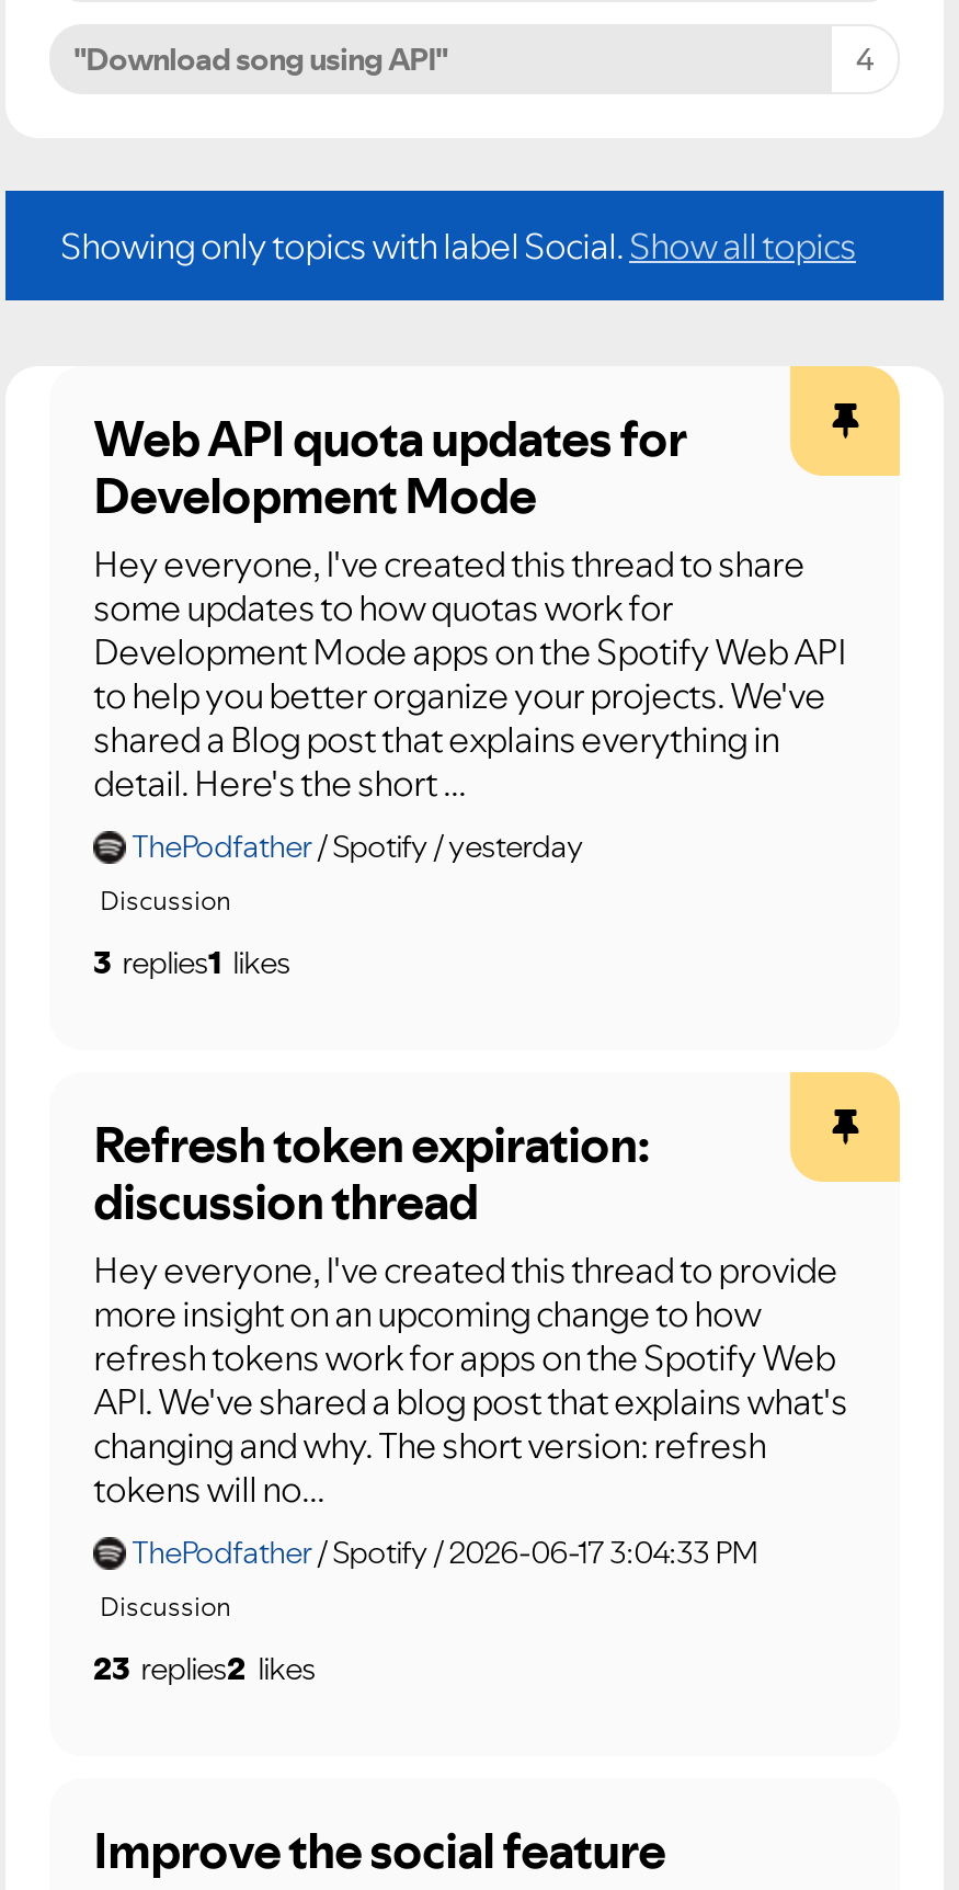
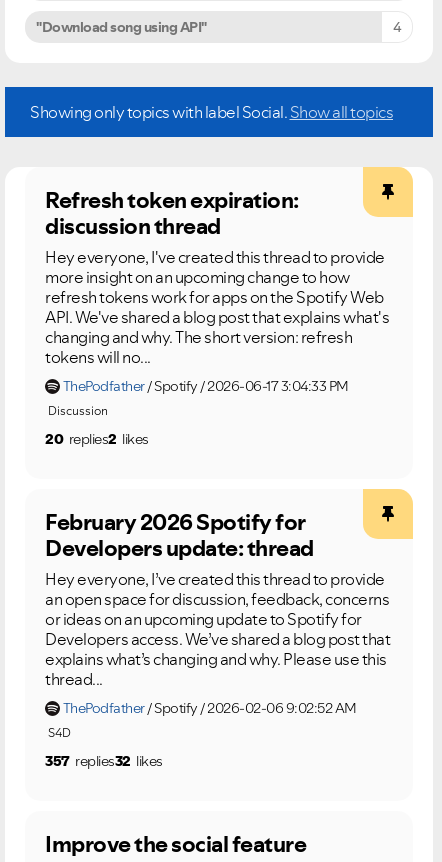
[93,406,845,985] Web API quota updates for | Development Mode | Hey everyone, I've created this thread to share | some updates to how quotas work for | Development Mode apps on the Spotify Web API | to help you better organize your projects. We've | shared a Blog post that explains everything in | detail. Here's the short ... | ThePodfather Spotify yesterday | Discussion | 3 replies1 likes -> none
moved [93,1112,847,1625] -> [45,185,389,419]: Refresh token expiration: | discussion thread | Hey everyone, I've created this thread to provide | ... | ThePodfather Spotify 2026-06-17 3:04:33 PM | Discussion
[93,1647,316,1691] 23 replies2 likes -> [45,429,390,771] 20 replies2 likes | February 2026 Spotify for | Developers update: thread | Hey everyone, I’ve created this thread to provide | an open space for discussion, feedback, concerns | or ideas on an upcoming update to Spotify for | Developers access. We’ve shared a blog post that | explains what’s changing and why. Please use this | thread... | ThePodfather Spotify 2026-02-06 9:02:52 AM | S4D | 357 replies32 likes

